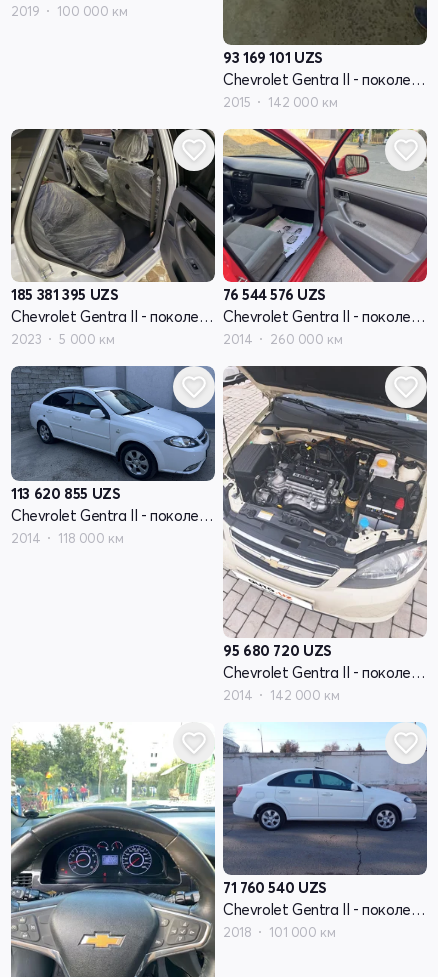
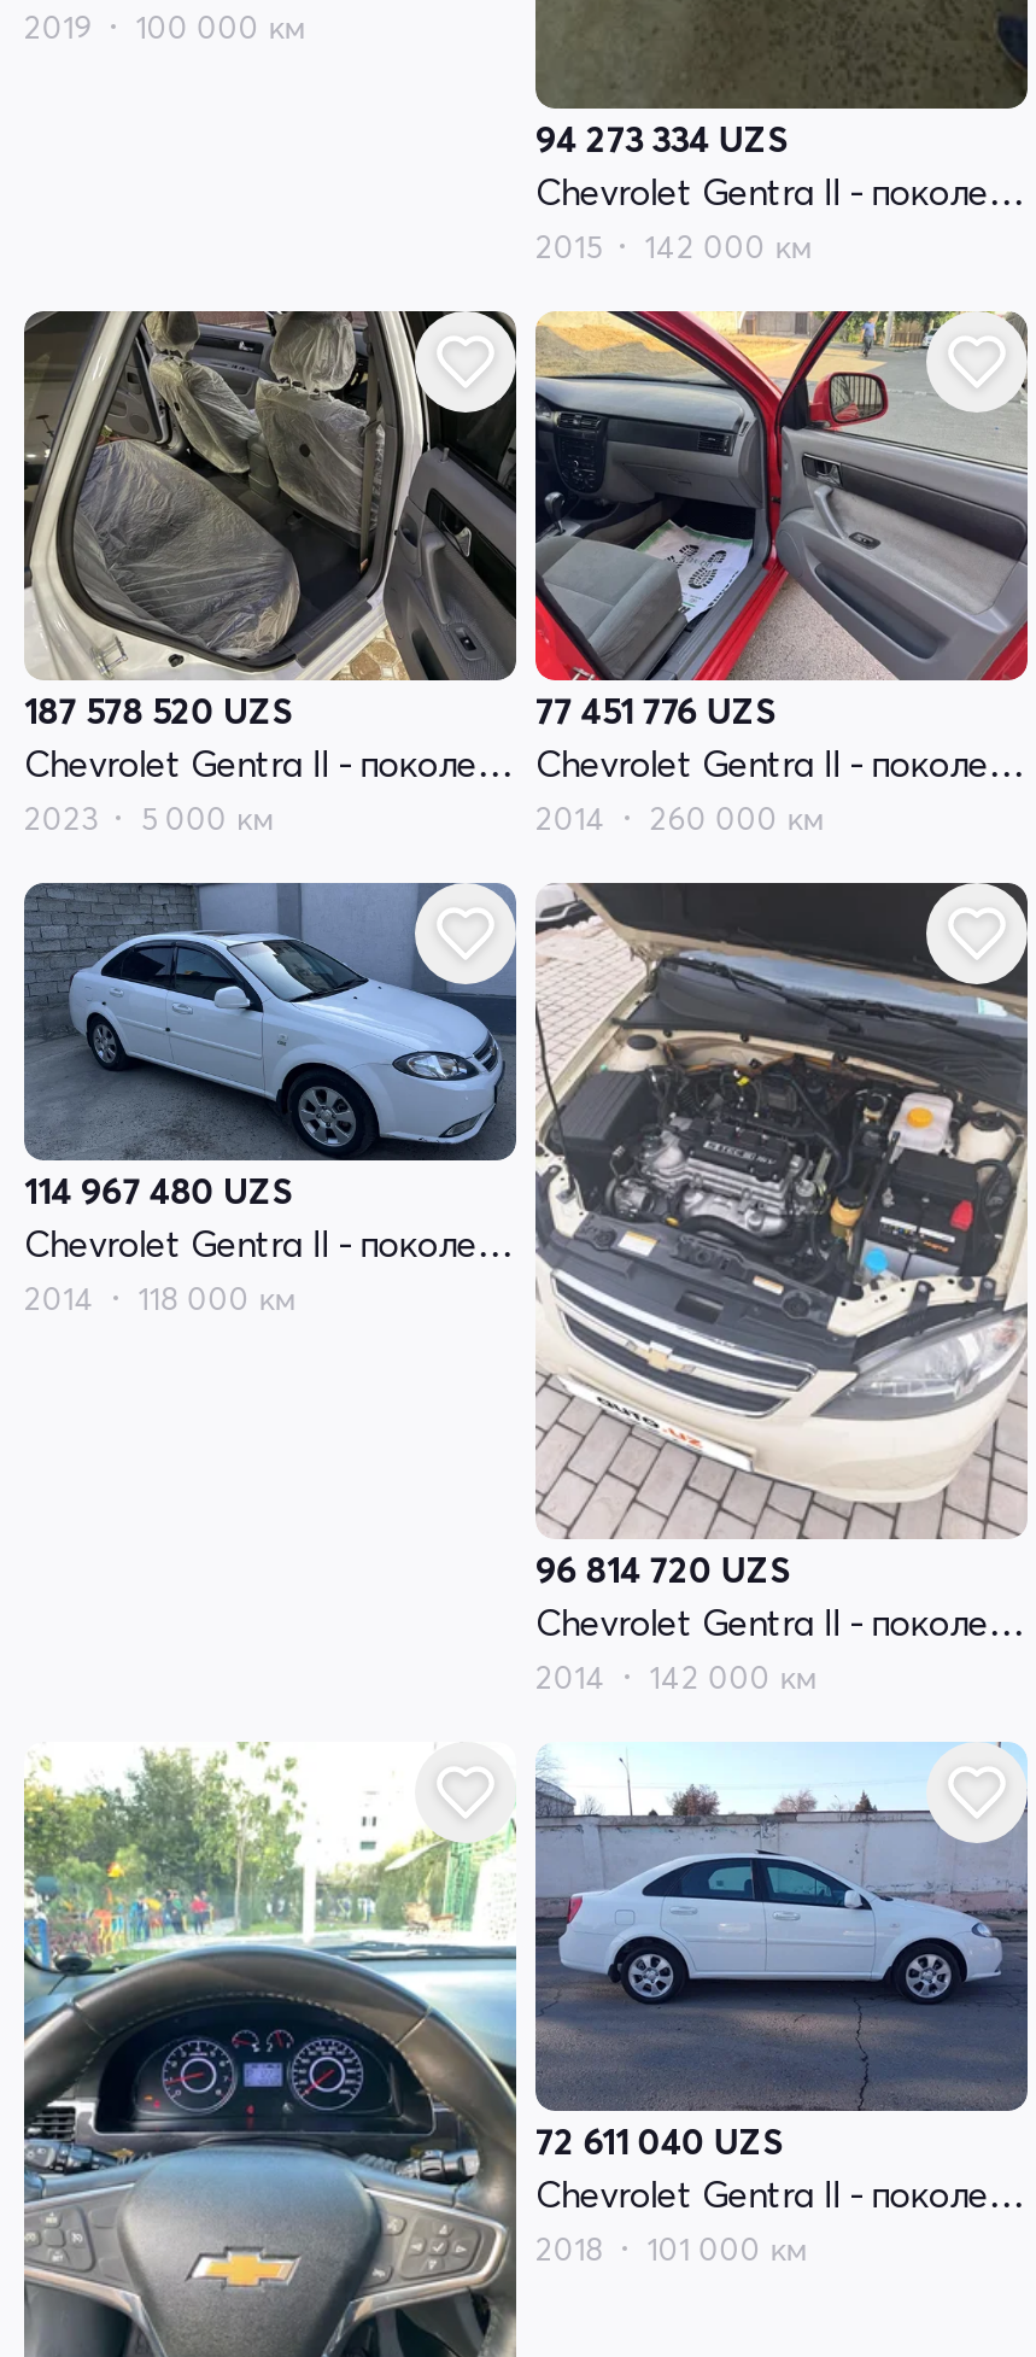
[223,48,323,67] 93 169 101 UZS -> [535,117,788,163] 94 273 334 UZS
[11,285,118,304] 185 381 395 UZS -> [24,689,293,734] 187 578 520 UZS
[223,285,326,304] 76 544 576 UZS -> [535,689,776,734] 77 451 776 UZS
[11,484,120,503] 113 620 855 UZS -> [24,1168,293,1214] 114 967 480 UZS
[223,641,332,660] 95 680 720 UZS -> [535,1547,791,1593] 96 814 720 UZS
[223,878,327,897] 71 760 540 UZS -> [535,2119,783,2165] 72 611 040 UZS

